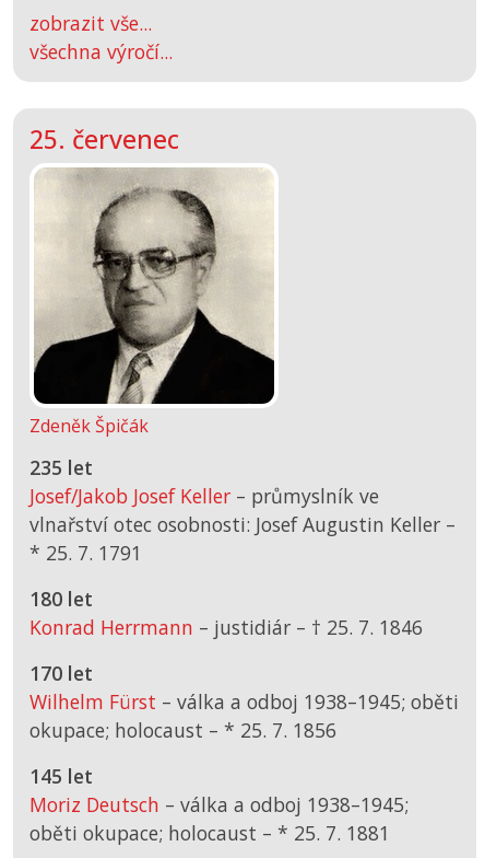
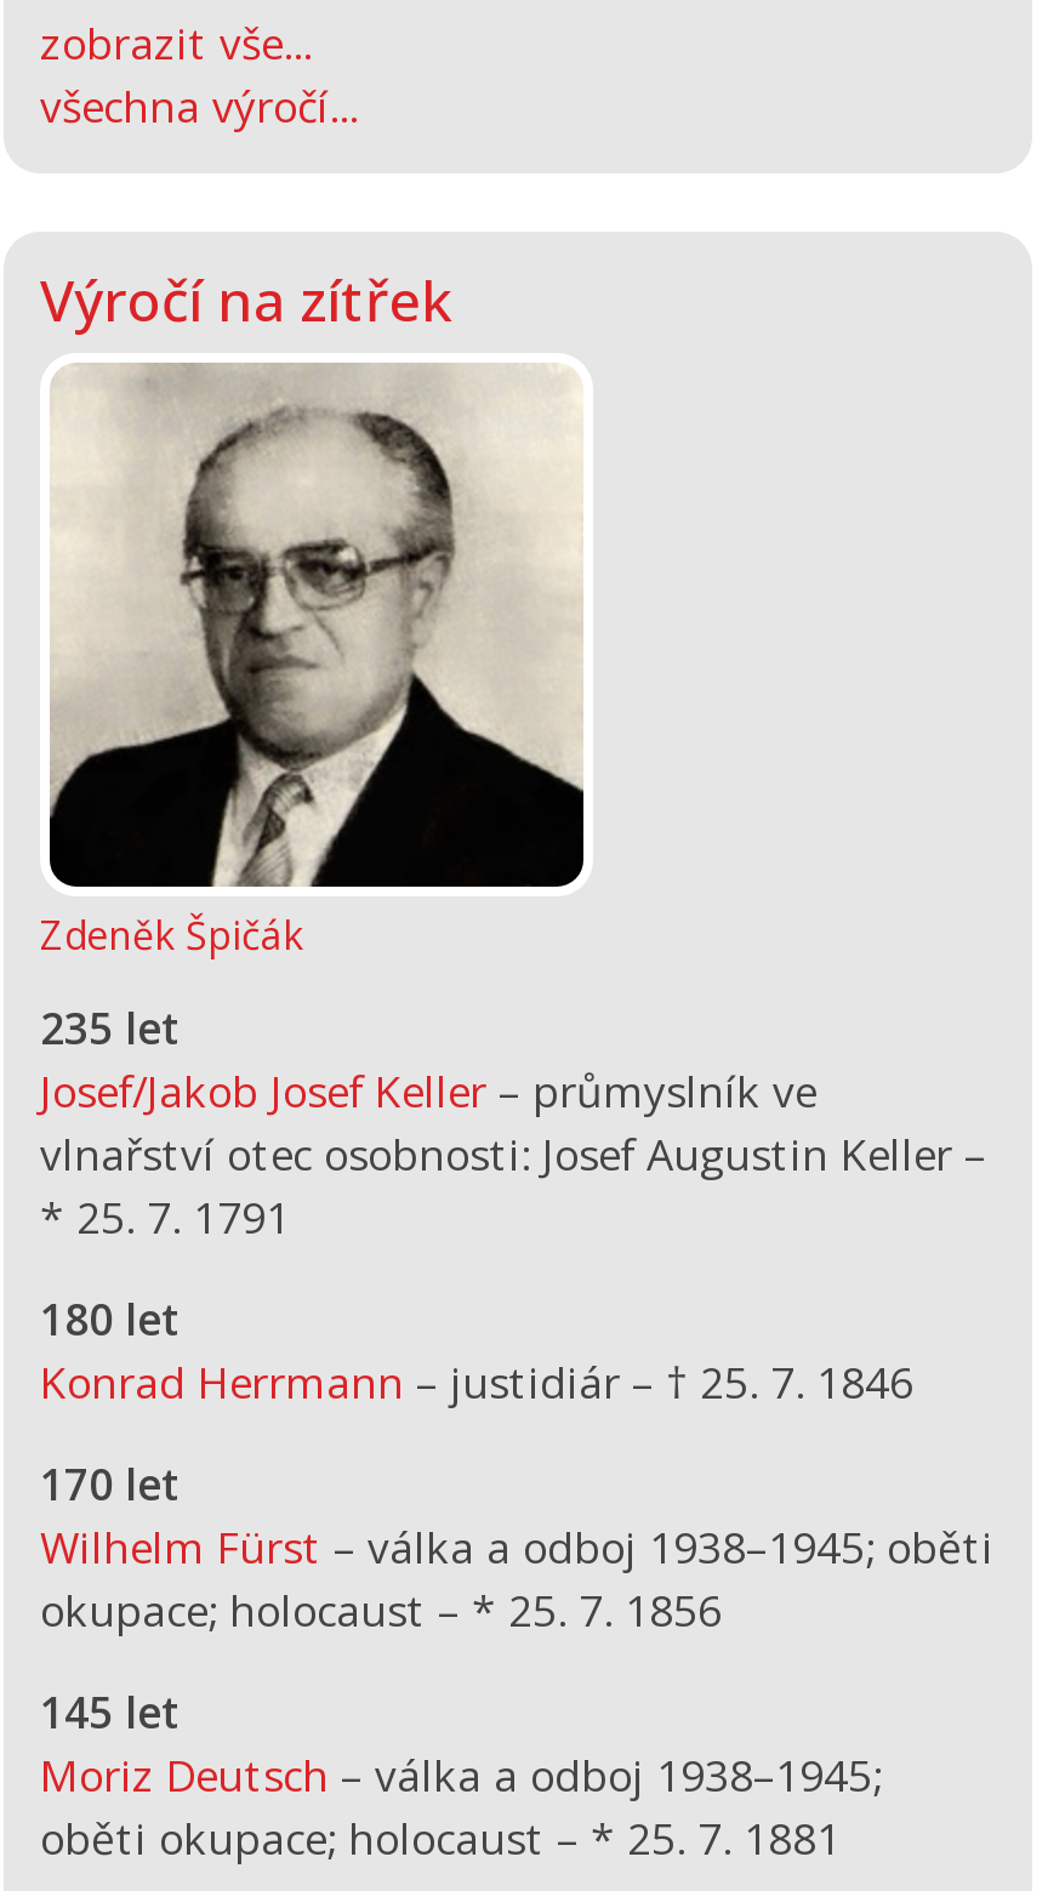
[29,122,179,157] 25. červenec -> [40,262,452,339] Výročí na zítřek

